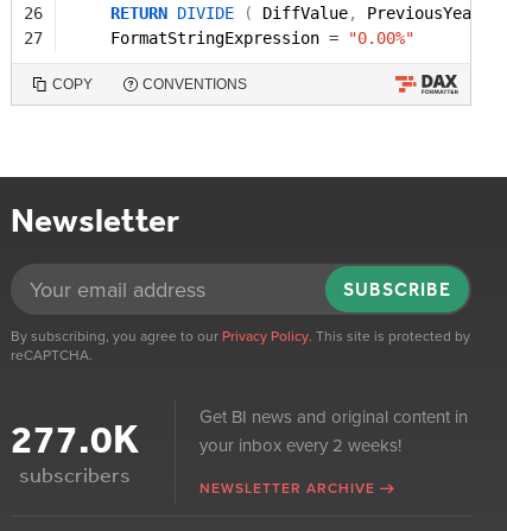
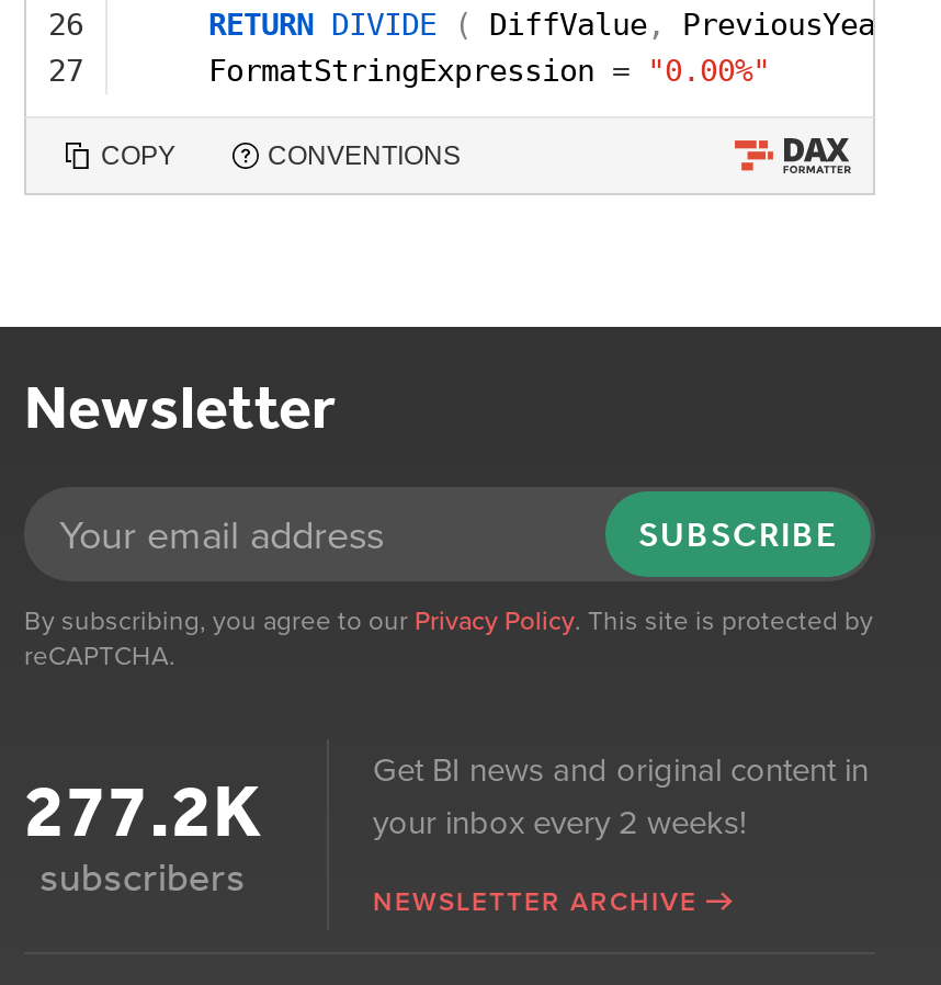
[11,415,139,464] 277.0K -> [24,766,261,856] 277.2K

